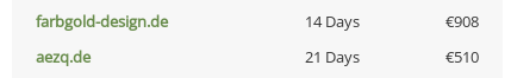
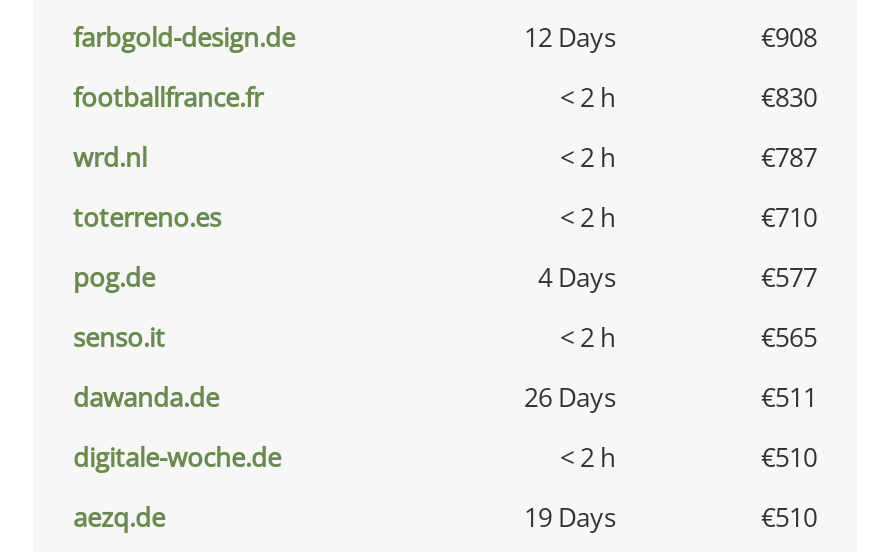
[304,11,359,32] 14 Days -> [524,19,616,55] 12 Days
none -> [73,79,817,475] footballfrance.fr | < 2 h | €830 | wrd.nl | < 2 h | €787 | toterreno.es | < 2 h | €710 | pog.de | 4 Days | €577 | senso.it | < 2 h | €565 | dawanda.de | 26 Days | €511 | digitale-woche.de | < 2 h | €510
[304,46,359,67] 21 Days -> [524,499,616,535] 19 Days

